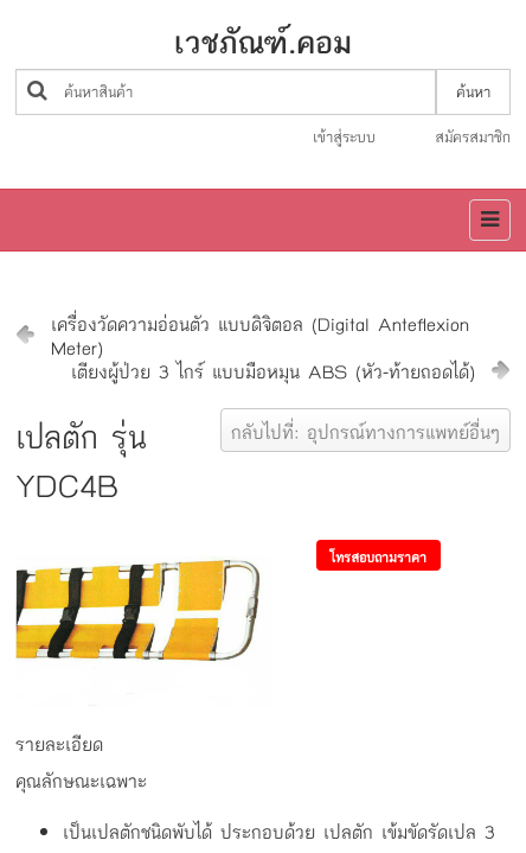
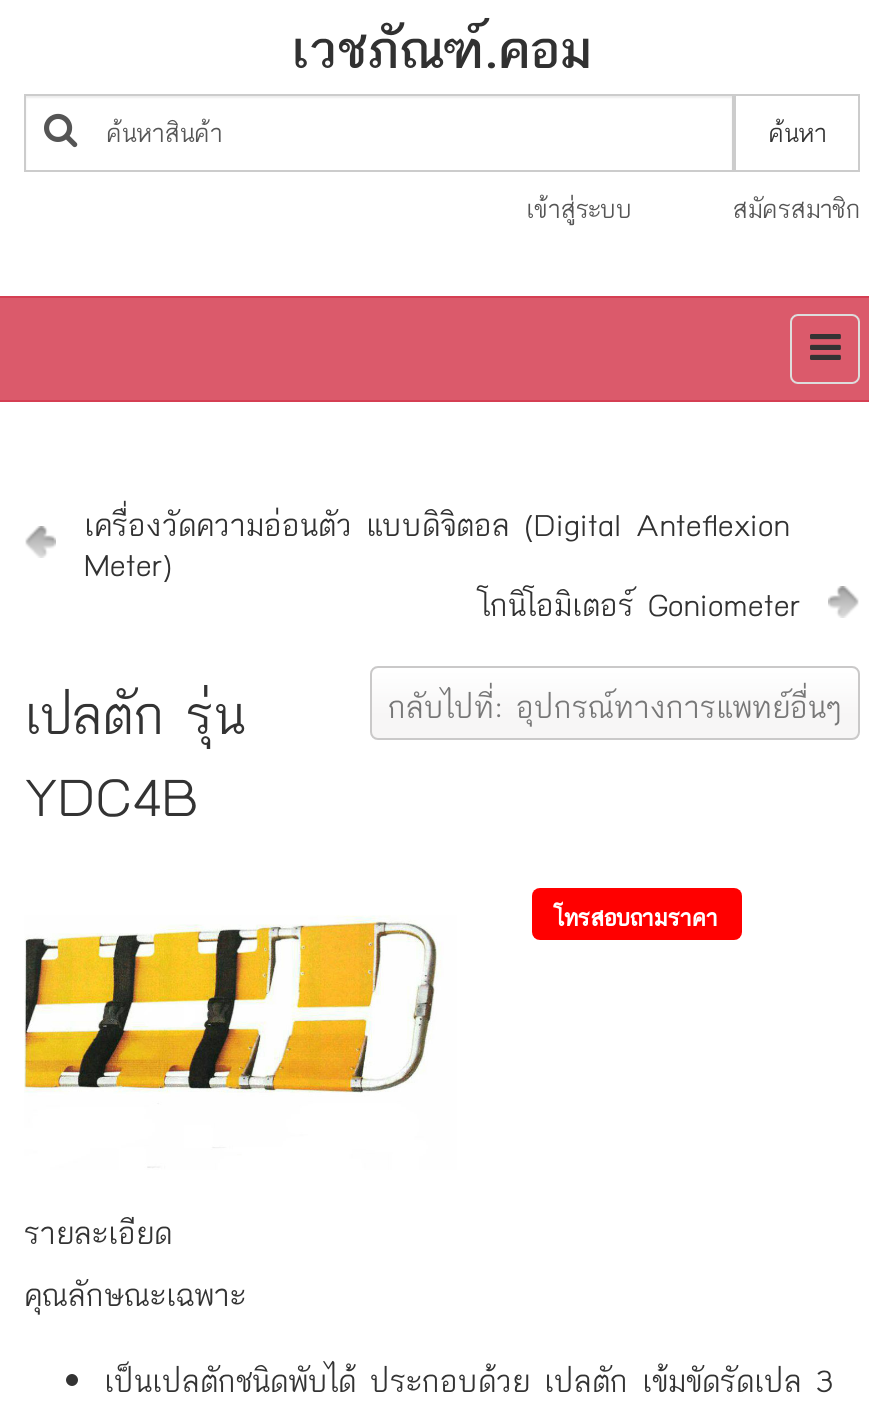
[71,357,475,383] เตียงผู้ป่วย 3 ไกร์ แบบมือหมุน ABS (หัว-ท้ายถอดได้) -> [480,580,800,624] โกนิโอมิเตอร์ Goniometer

